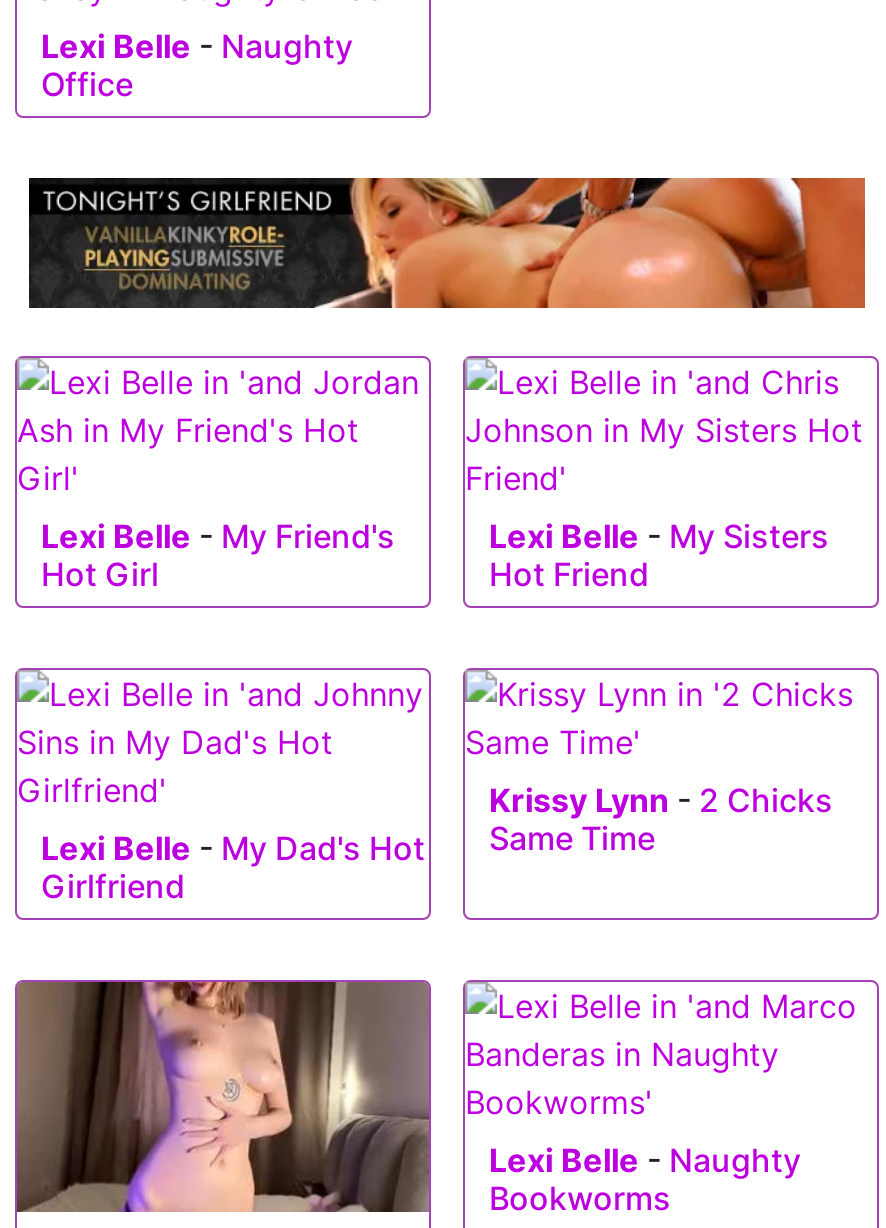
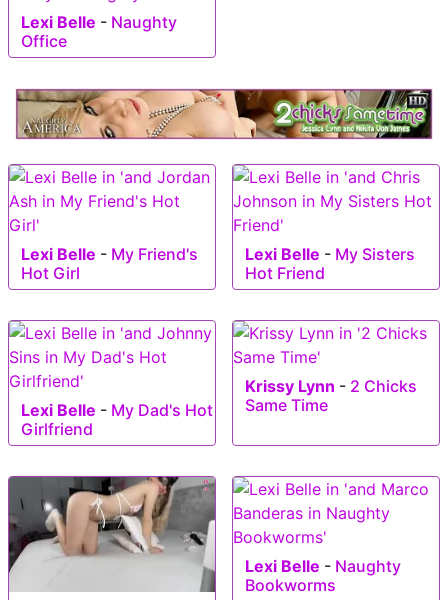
[27,176,867,310] [image] -> [15,88,433,140] [image]
[15,980,431,1214] [image] -> [8,476,216,592] [image]

